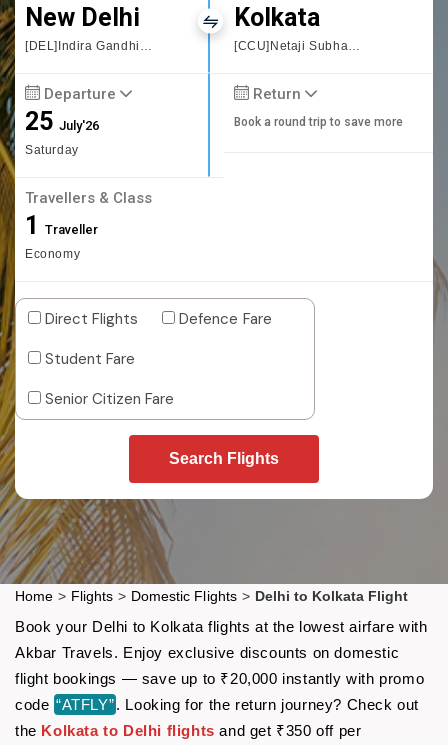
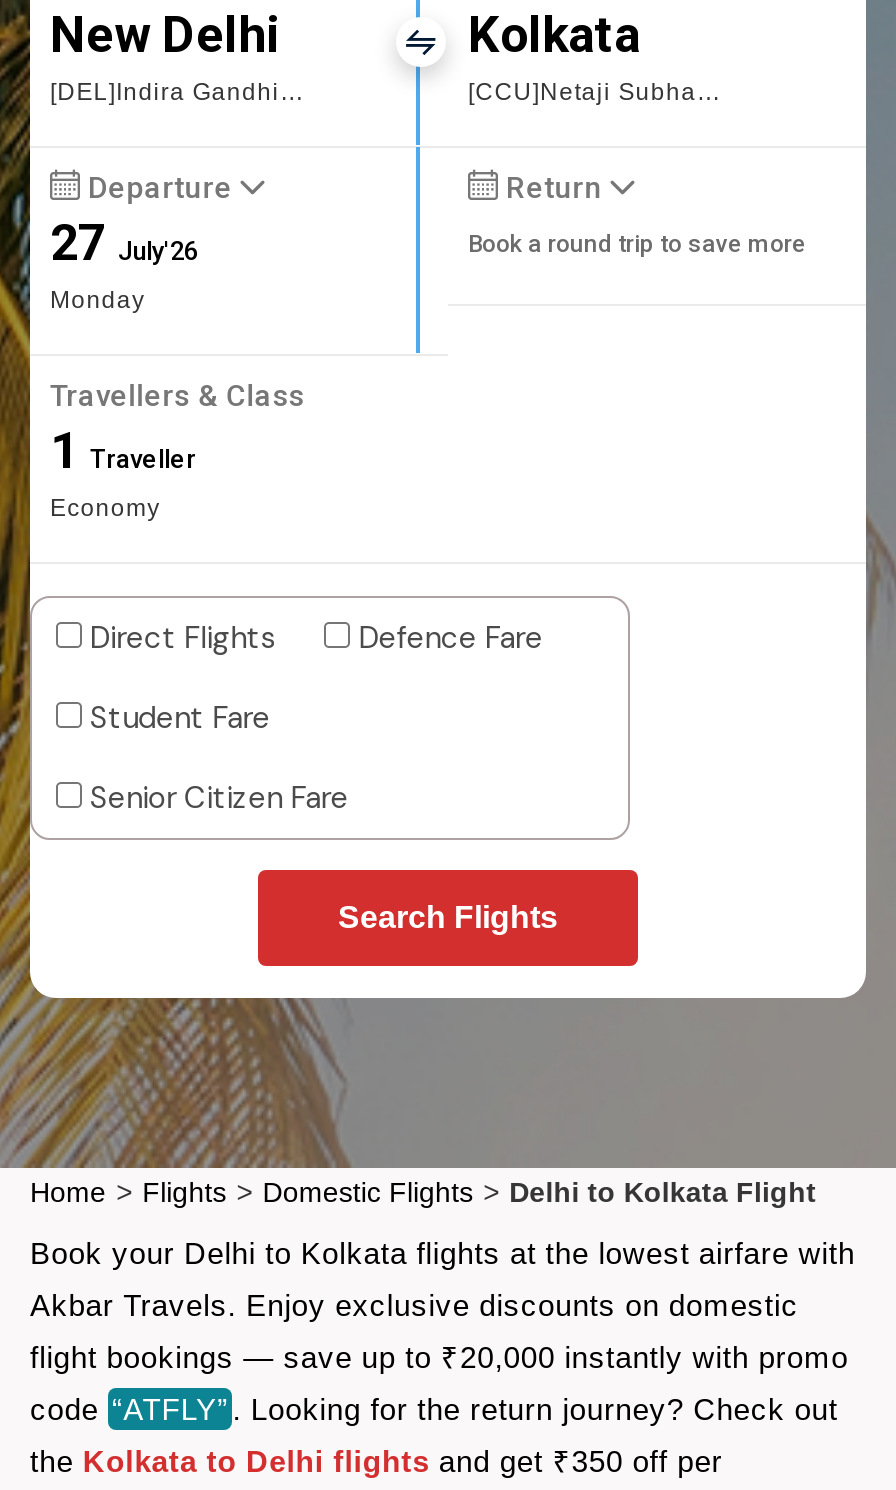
[25,107,99,157] 25 July'26 | Saturday -> [50,214,198,314] 27 July'26 | Monday

